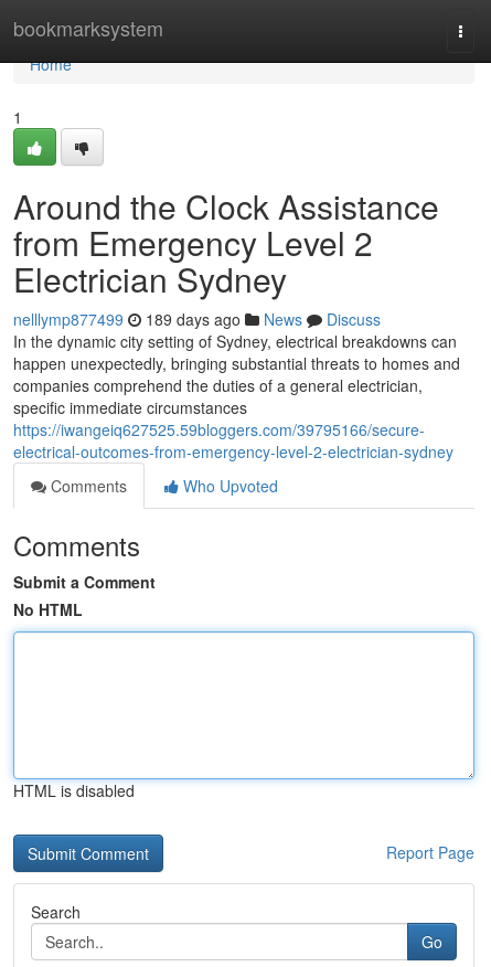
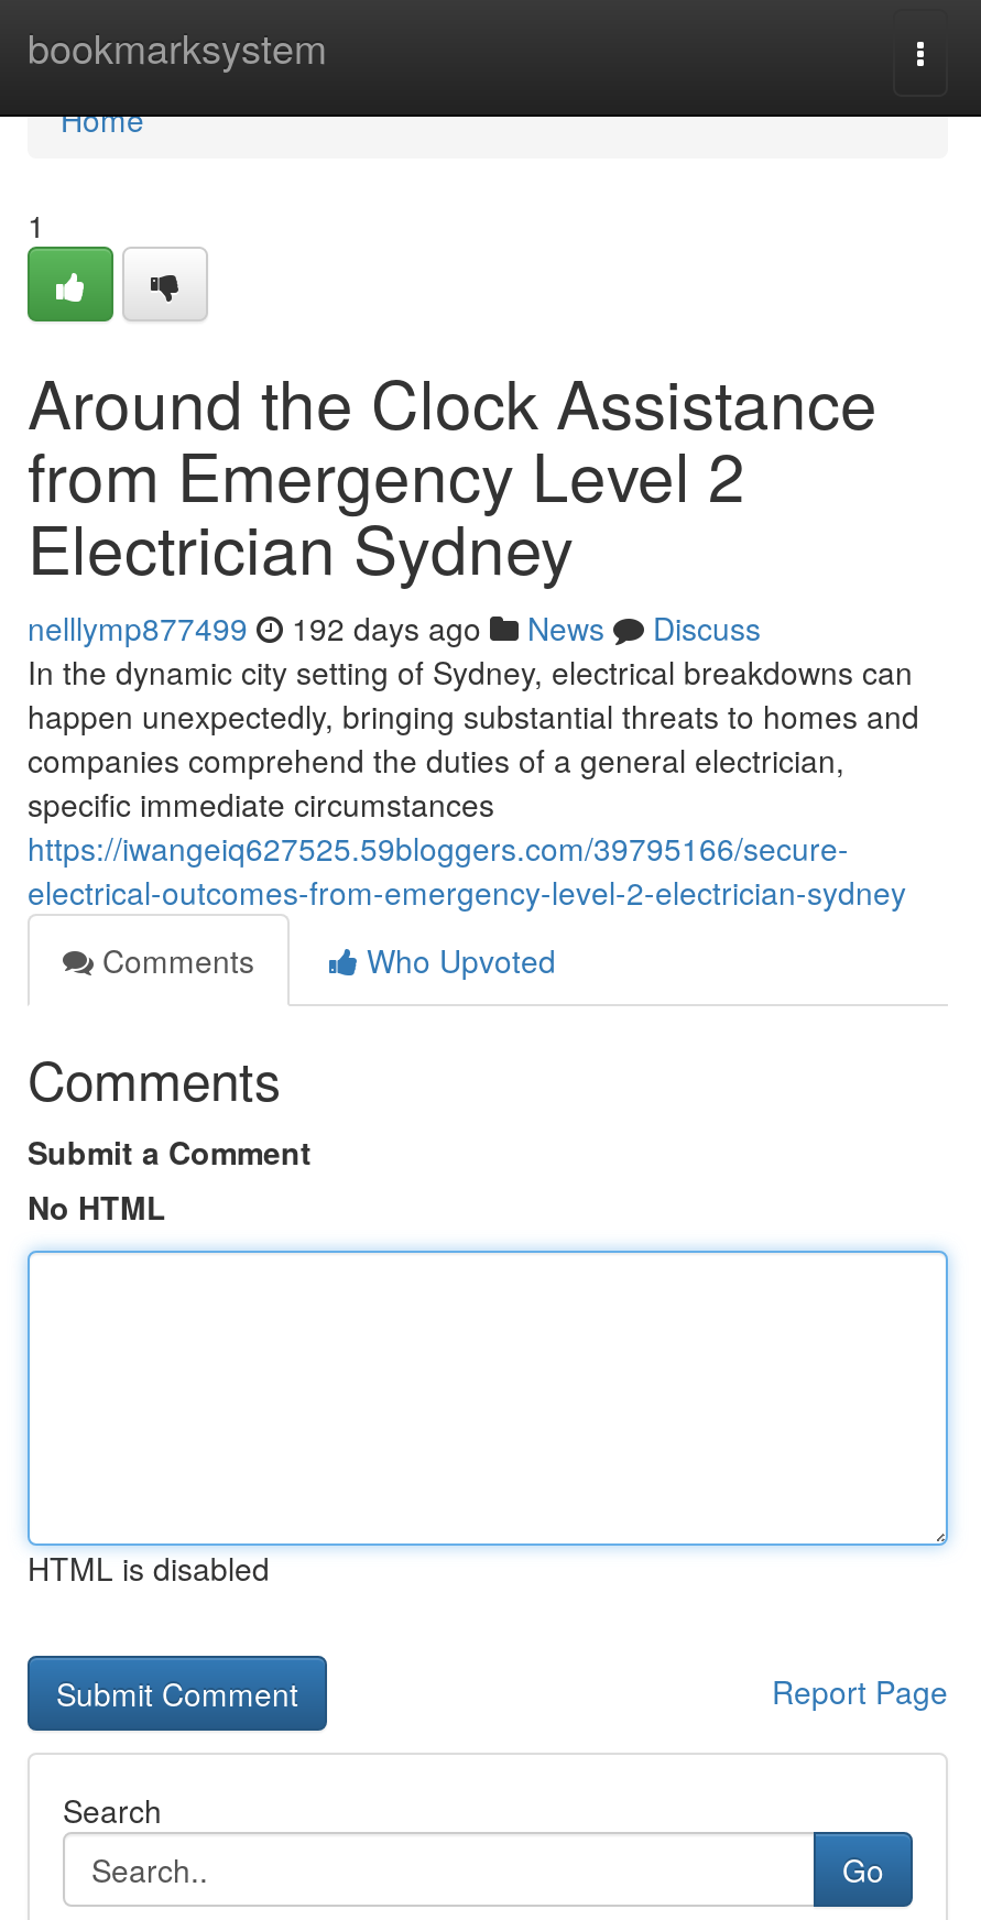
[13,308,381,330] nelllymp877499 189 days ago News Discuss -> [28,606,761,650] nelllymp877499 192 days ago News Discuss

